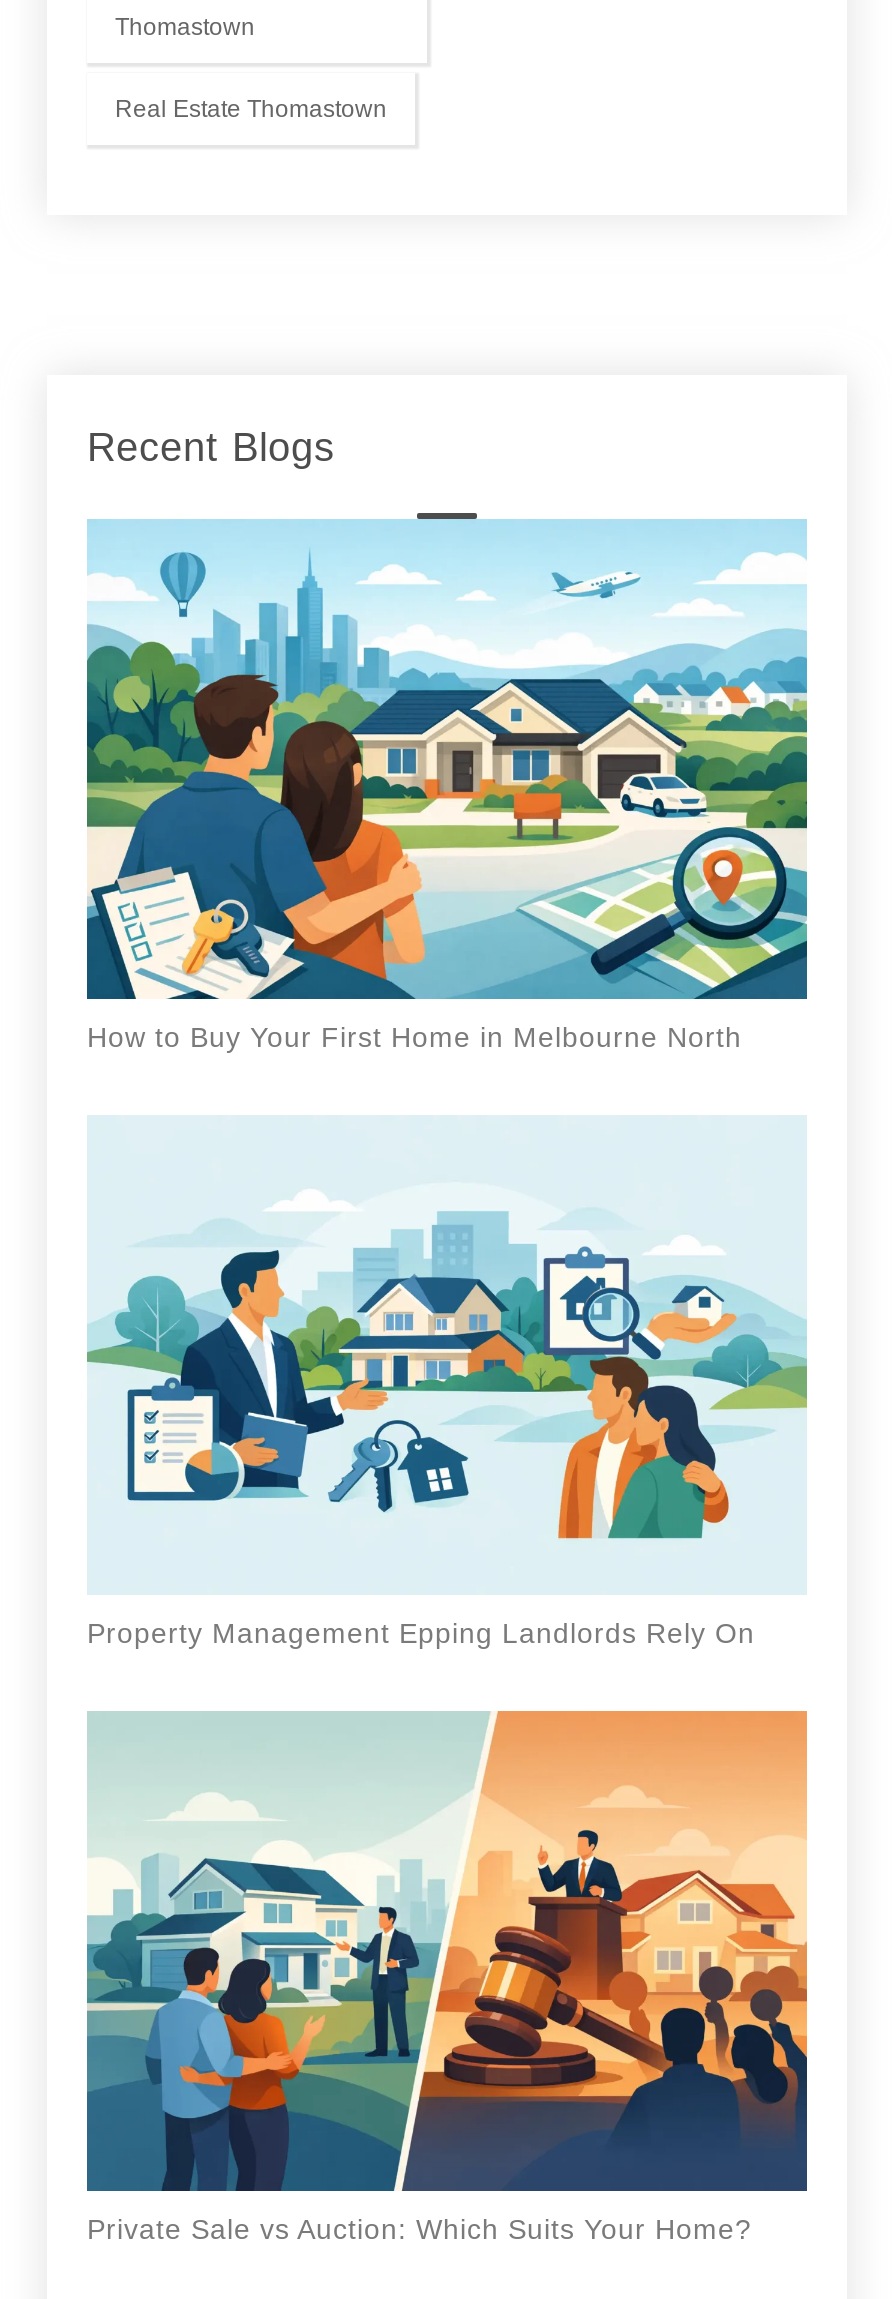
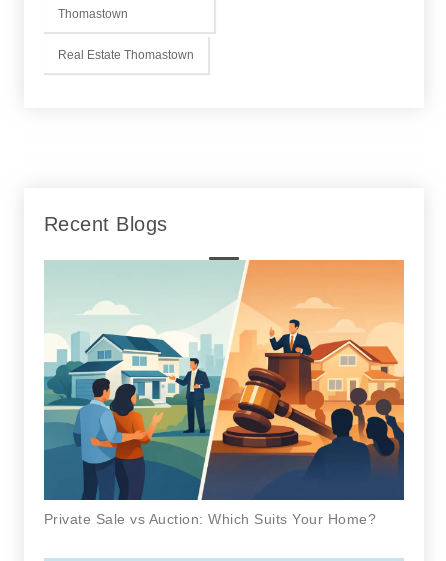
[85,519,809,1053] [image] | How to Buy Your First Home in Melbourne North -> none
[87,1165,809,1649] [image] | Property Management Epping Landlords Rely On -> none

